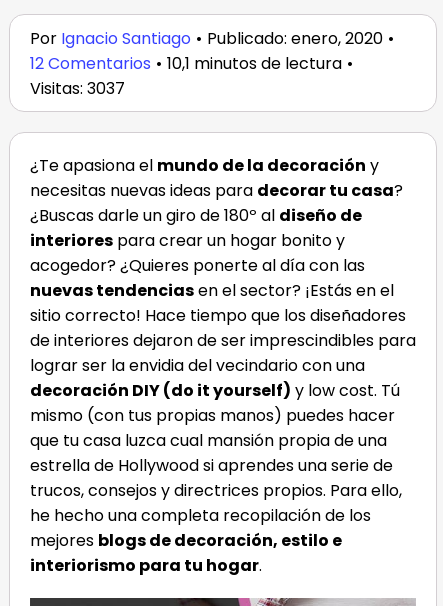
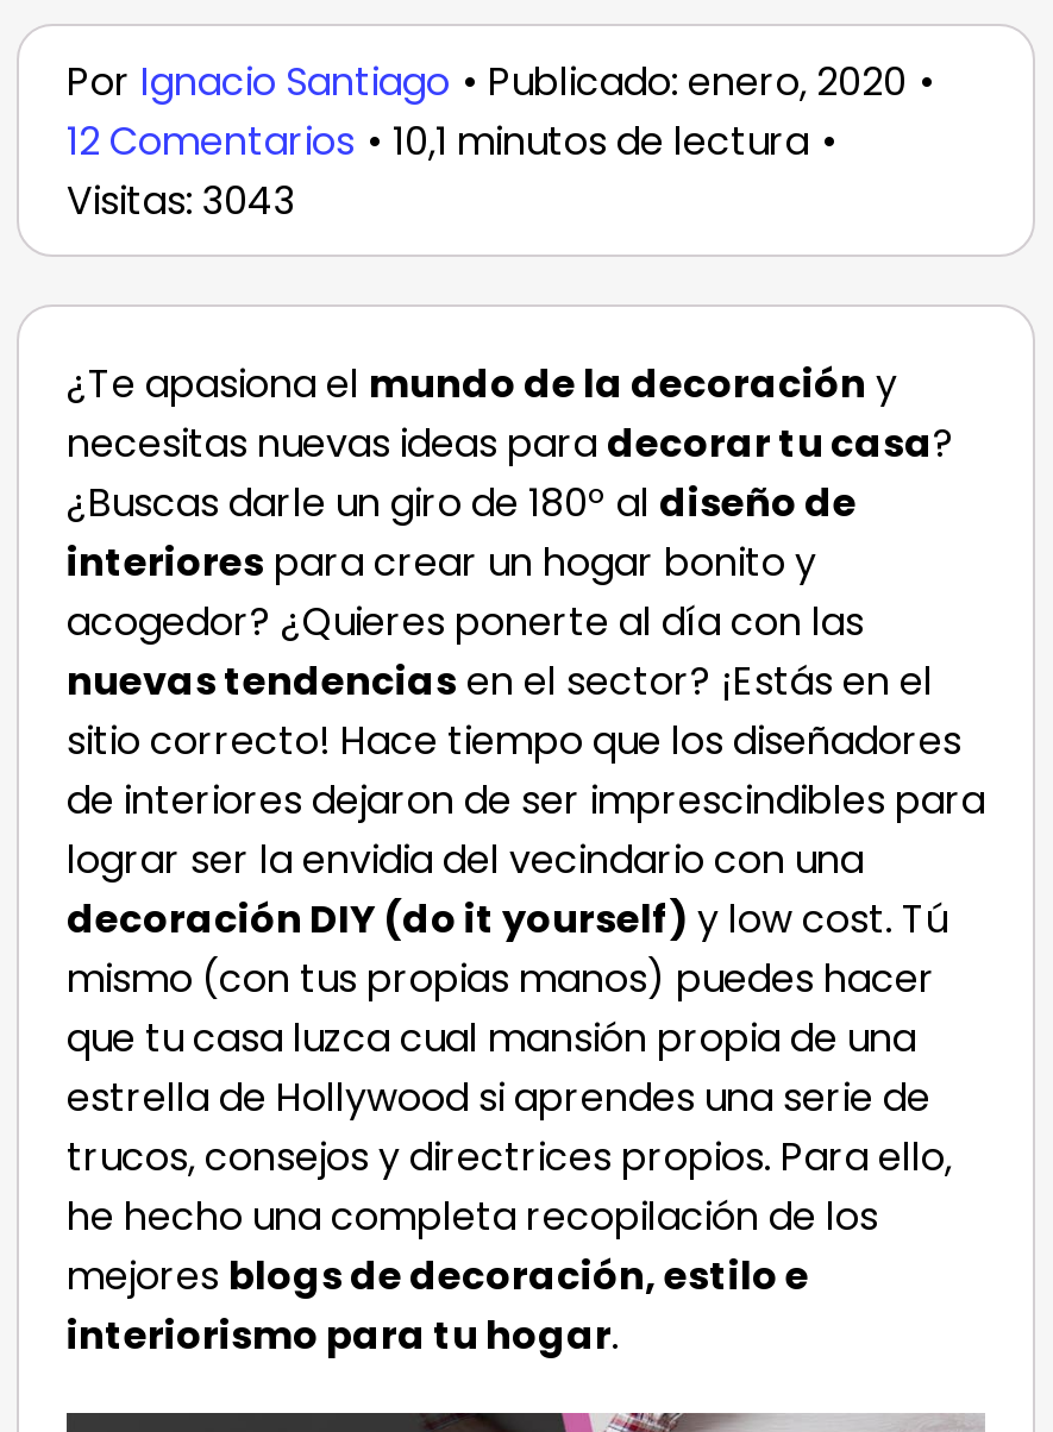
[30,77,125,100] Visitas: 3037 -> [67,173,295,228] Visitas: 3043

